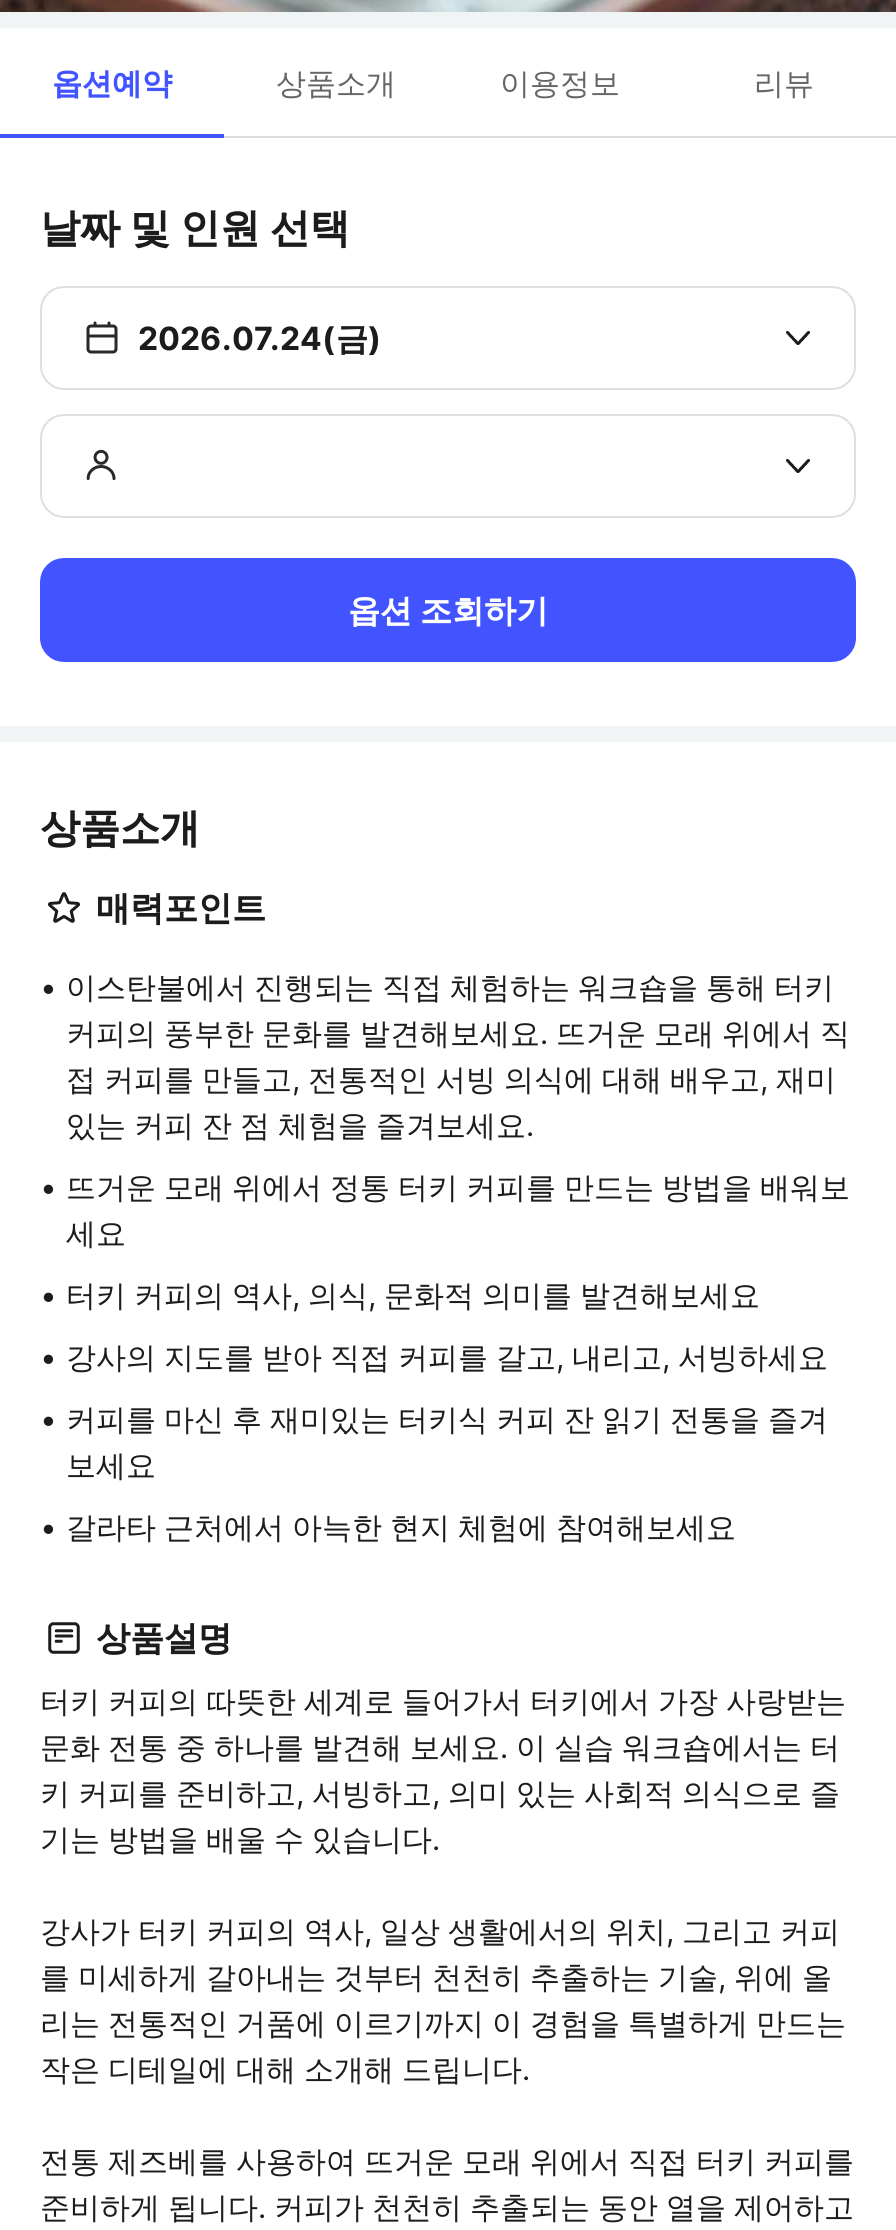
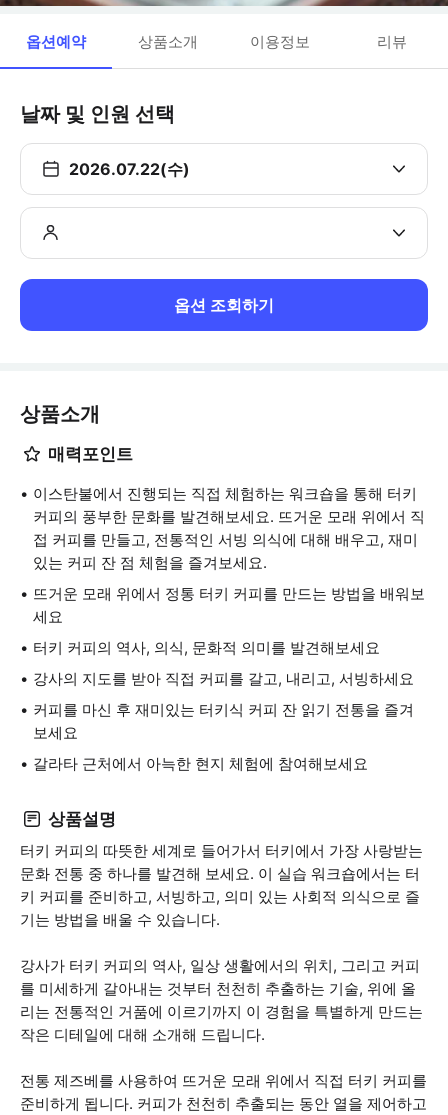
[138,318,382,358] 2026.07.24(금) -> [69,159,190,179] 2026.07.22(수)

